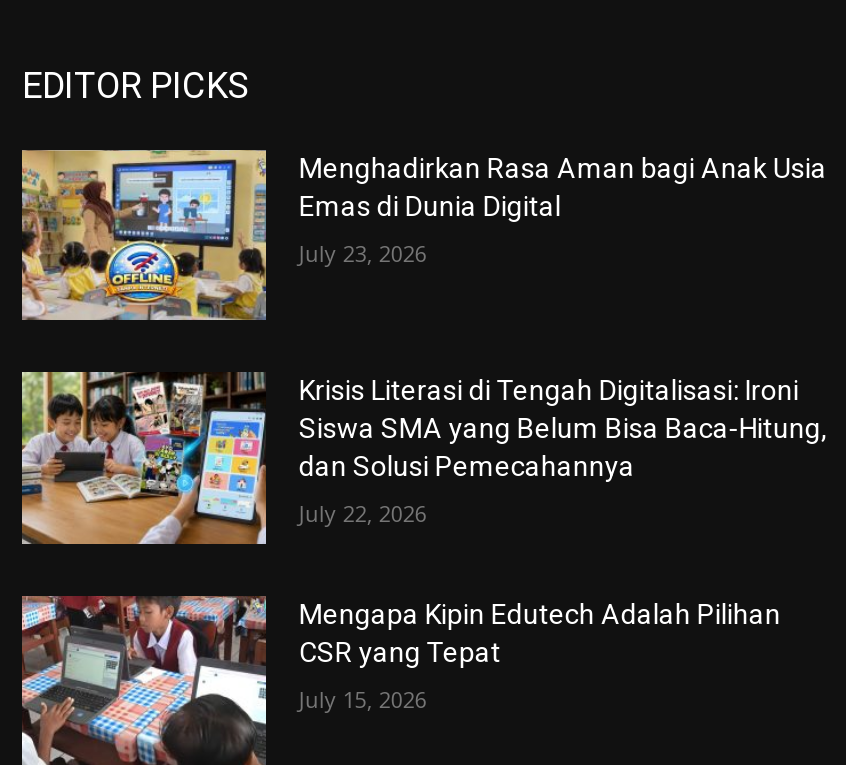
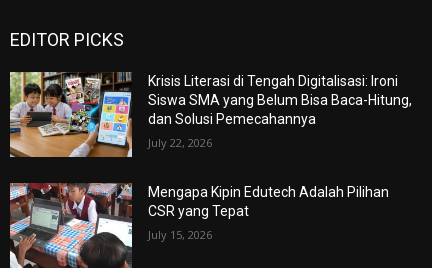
[20,148,827,322] [image] | Menghadirkan Rasa Aman bagi Anak Usia | Emas di Dunia Digital | July 23, 2026 -> none

